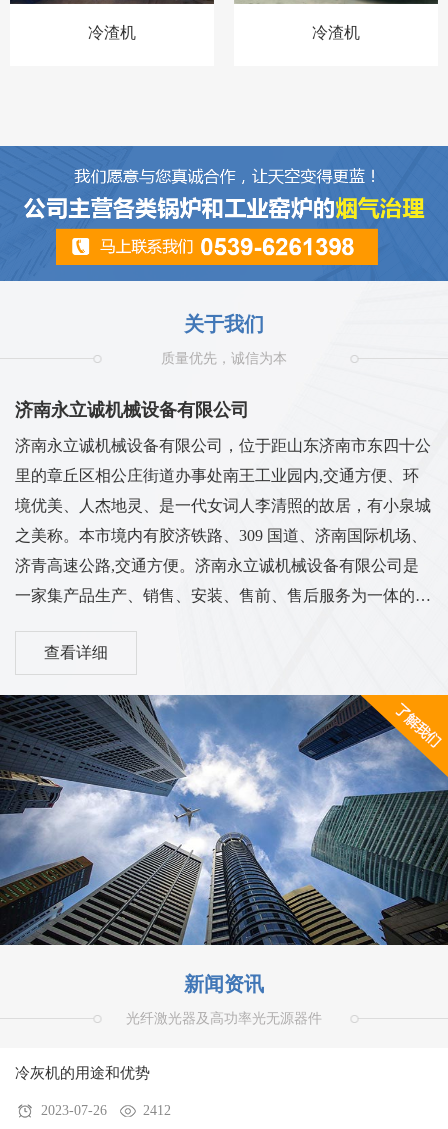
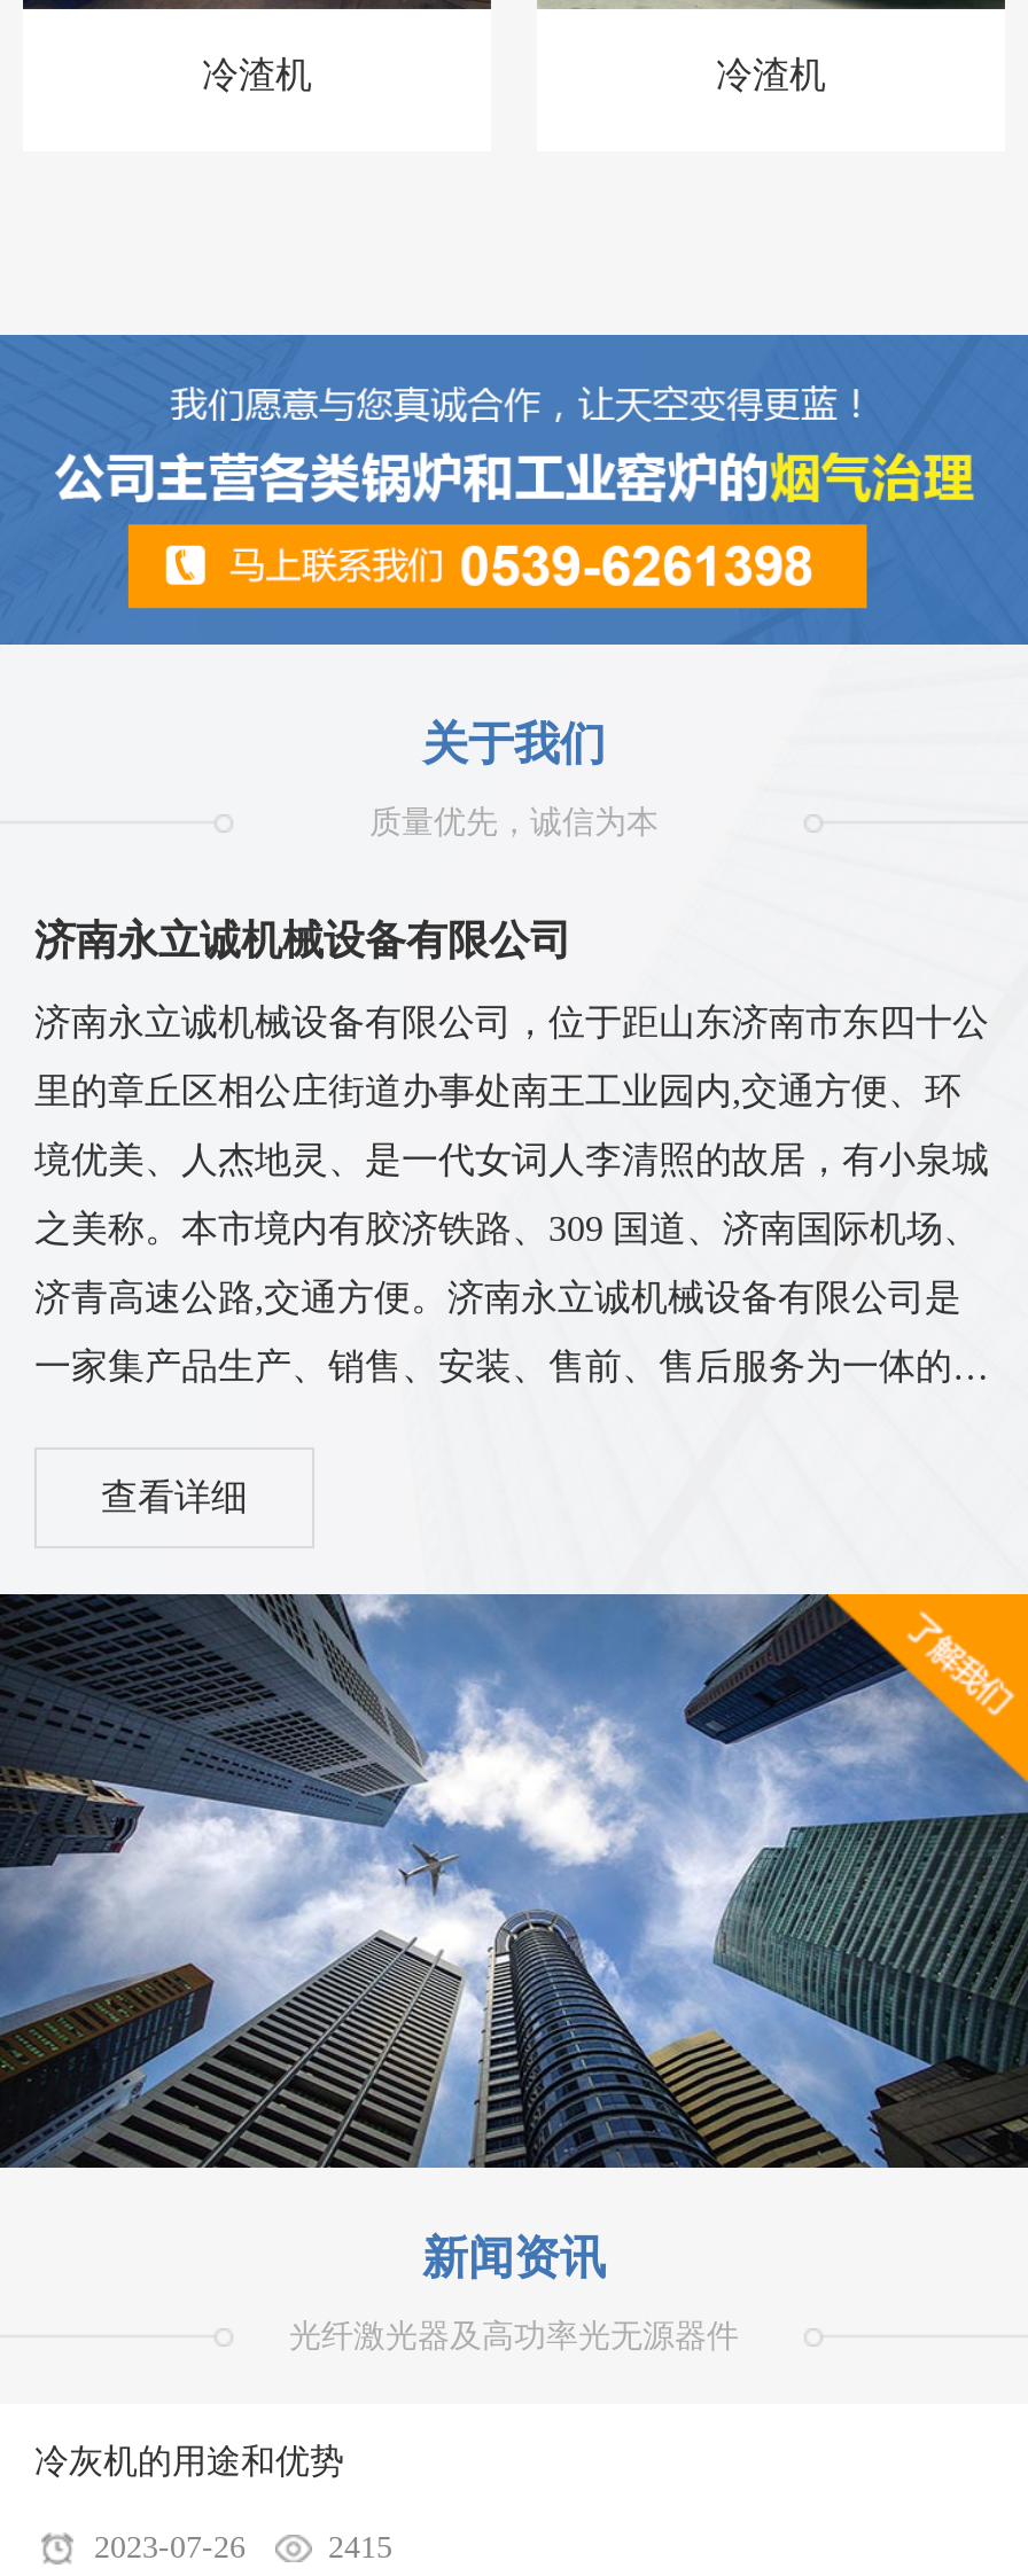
[143,1103,171,1118] 2412 -> [328,2531,392,2565] 2415

